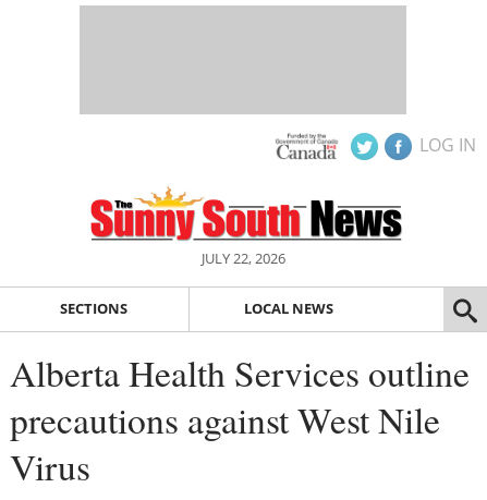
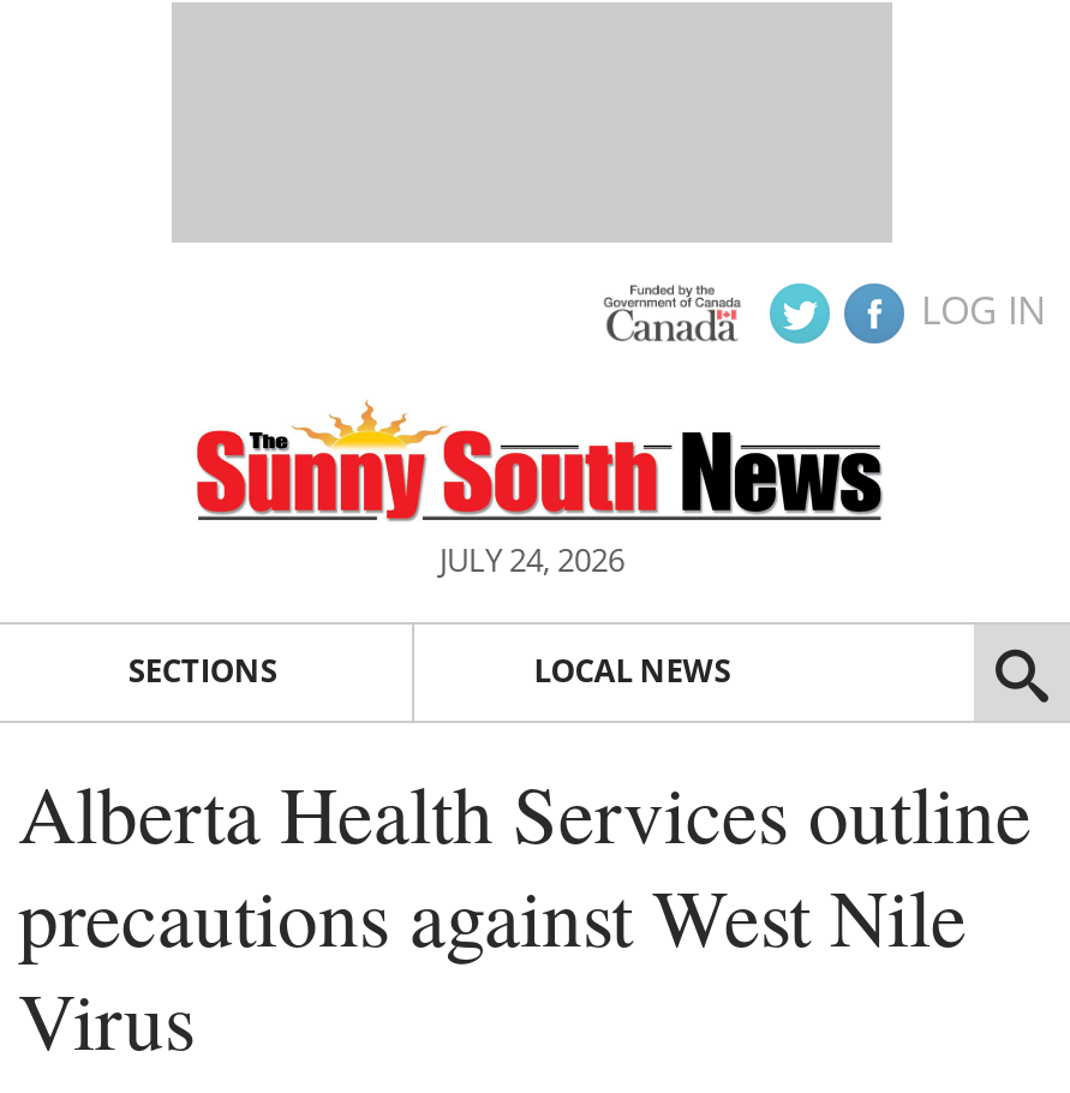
[201,248,285,268] JULY 22, 2026 -> [440,538,624,581] JULY 24, 2026

